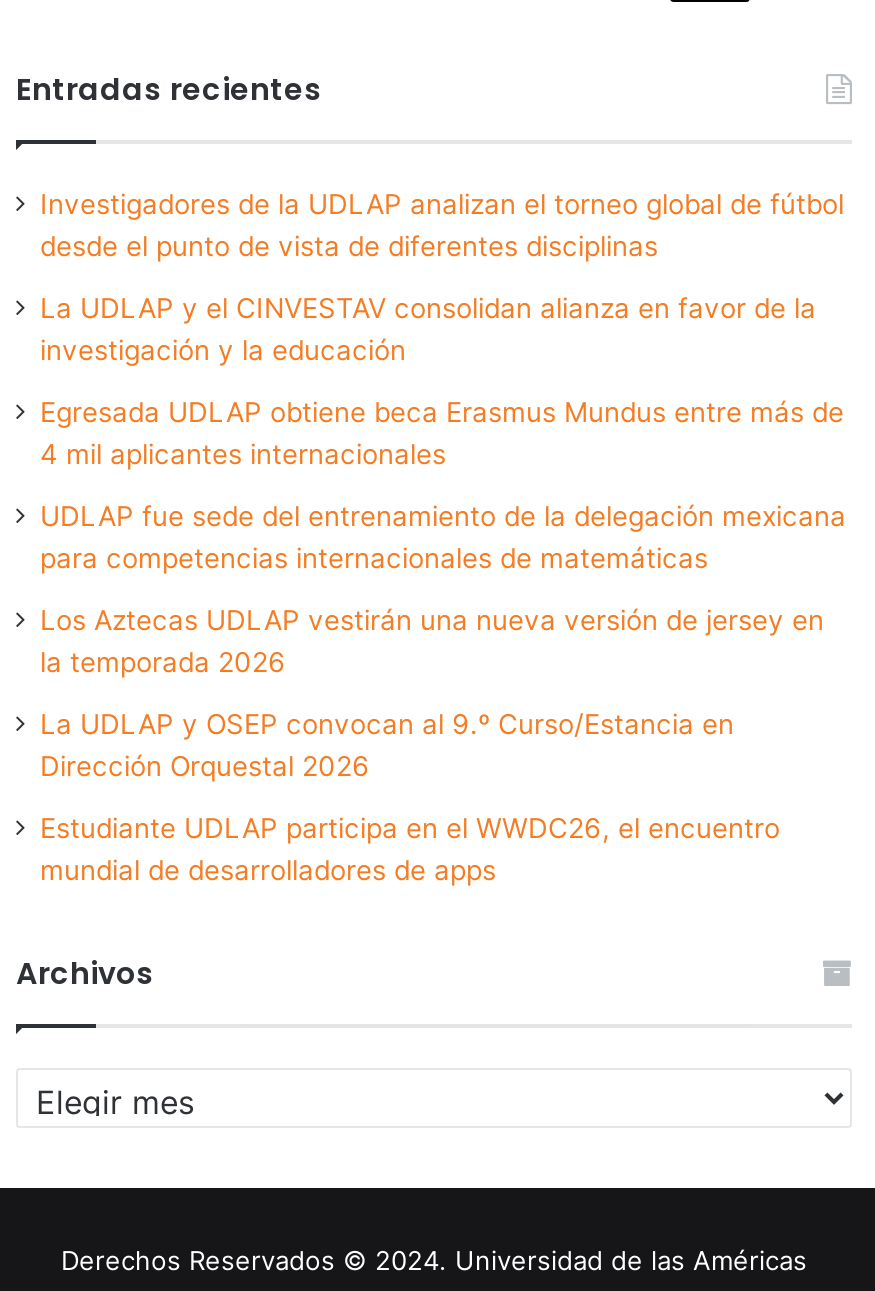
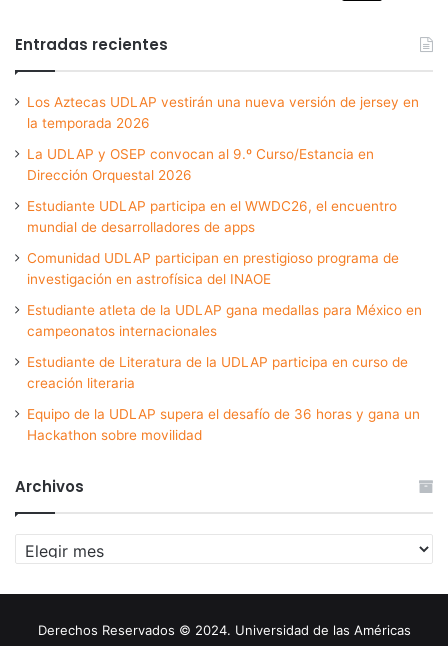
[40,188,846,574] Investigadores de la UDLAP analizan el torneo global de fútbol | desde el punto de vista de diferentes disciplinas | La UDLAP y el CINVESTAV consolidan alianza en favor de la | investigación y la educación | Egresada UDLAP obtiene beca Erasmus Mundus entre más de | 4 mil aplicantes internacionales | UDLAP fue sede del entrenamiento de la delegación mexicana | para competencias internacionales de matemáticas -> none
moved [40,604,824,886] -> [27,94,419,235]: Los Aztecas UDLAP vestirán una nueva versión de jersey en | la temporada 2026 | La UDLAP y OSEP convocan al 9.º Curso/Estancia en | Dirección Orquestal 2026 | Estudiante UDLAP participa en el WWDC26, el encuentro | mundial de desarrolladores de apps
none -> [27,250,422,443] Comunidad UDLAP participan en prestigioso programa de | investigación en astrofísica del INAOE | Estudiante atleta de la UDLAP gana medallas para México en | campeonatos internacionales | Estudiante de Literatura de la UDLAP participa en curso de | creación literaria | Equipo de la UDLAP supera el desafío de 36 horas y gana un | Hackathon sobre movilidad

